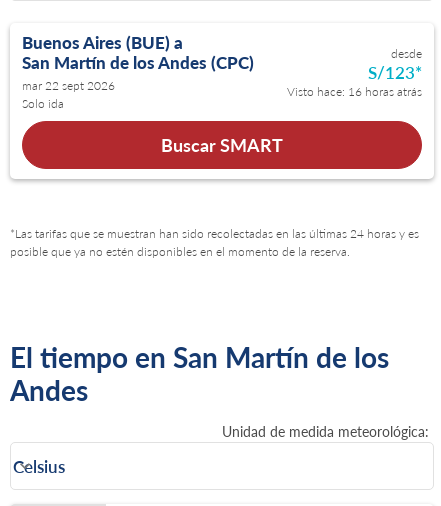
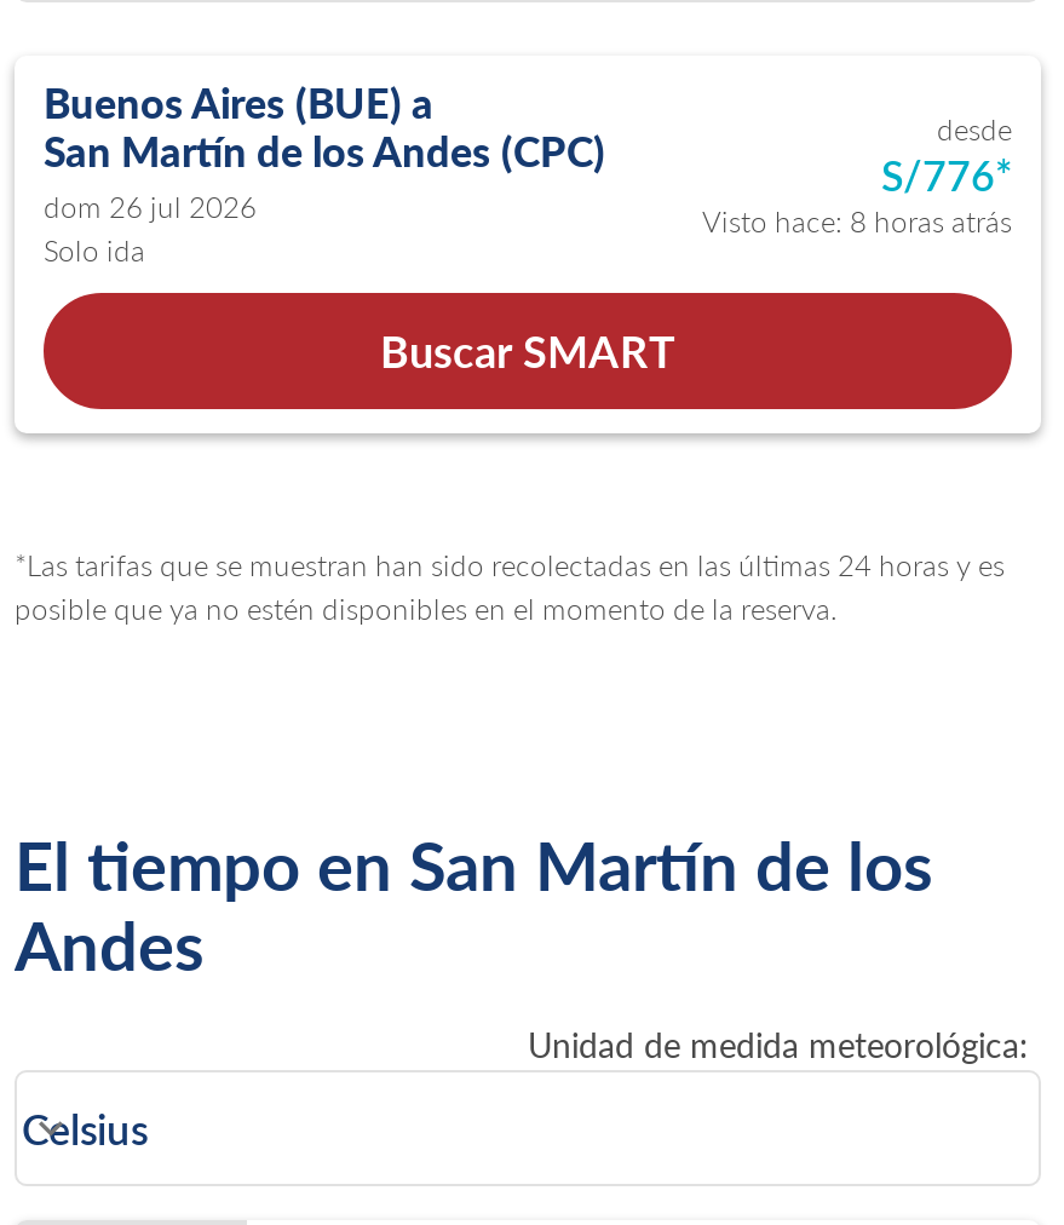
[287,62,422,99] S/123* | Visto hace: 16 horas atrás -> [702,150,1012,240] S/776* | Visto hace: 8 horas atrás
[22,78,115,93] mar 22 sept 2026 -> [44,189,257,225] dom 26 jul 2026

